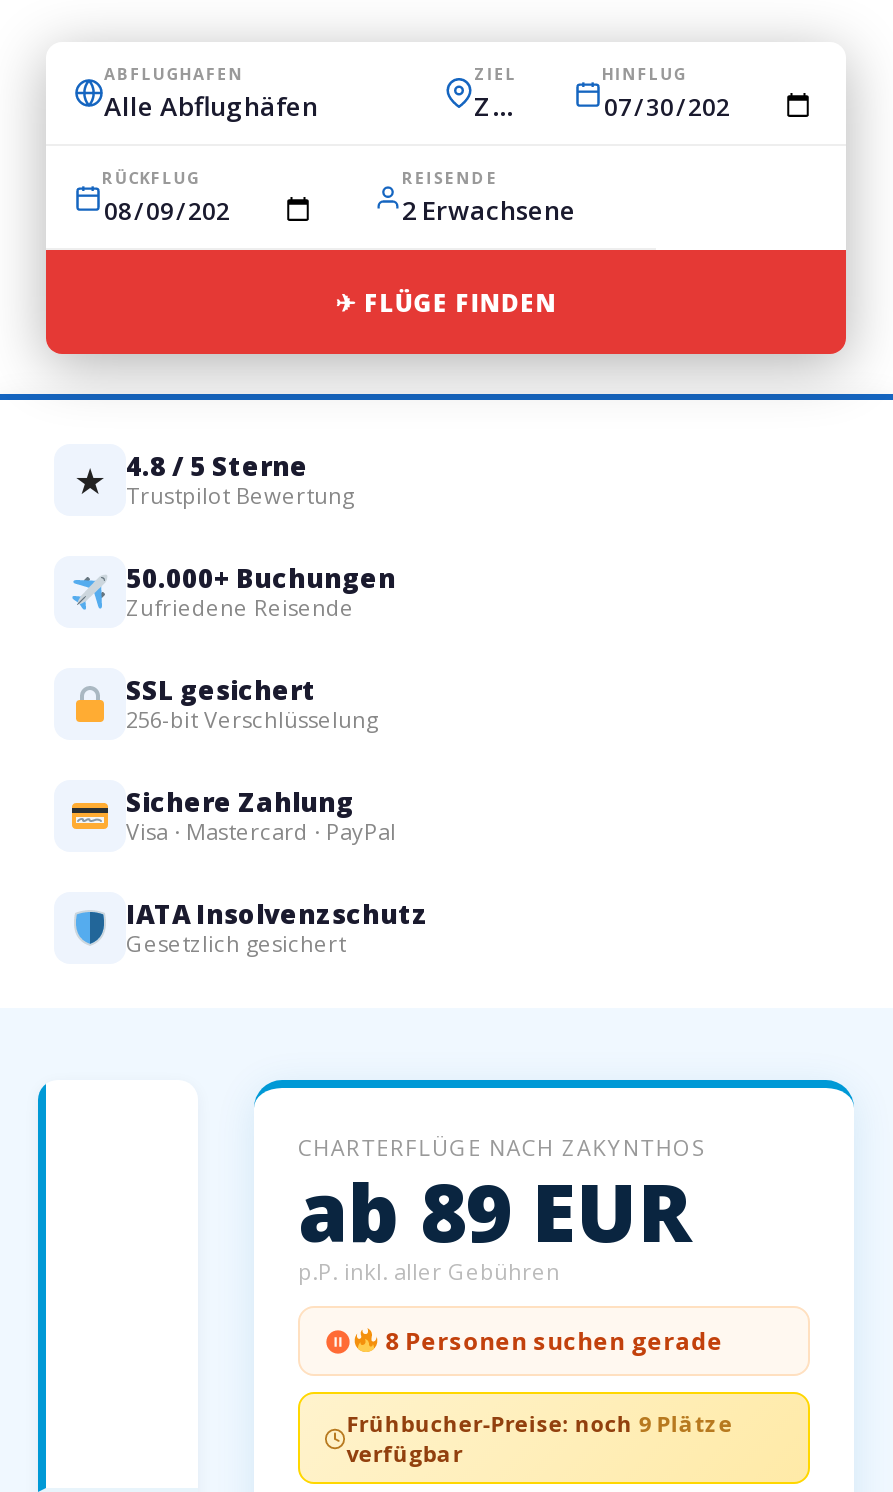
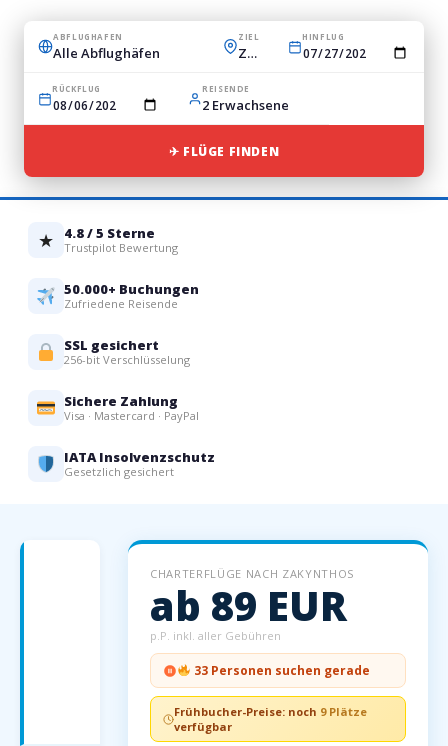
[379,1324,723,1358] 8 Personen suchen gerade -> [191,662,370,679] 33 Personen suchen gerade

